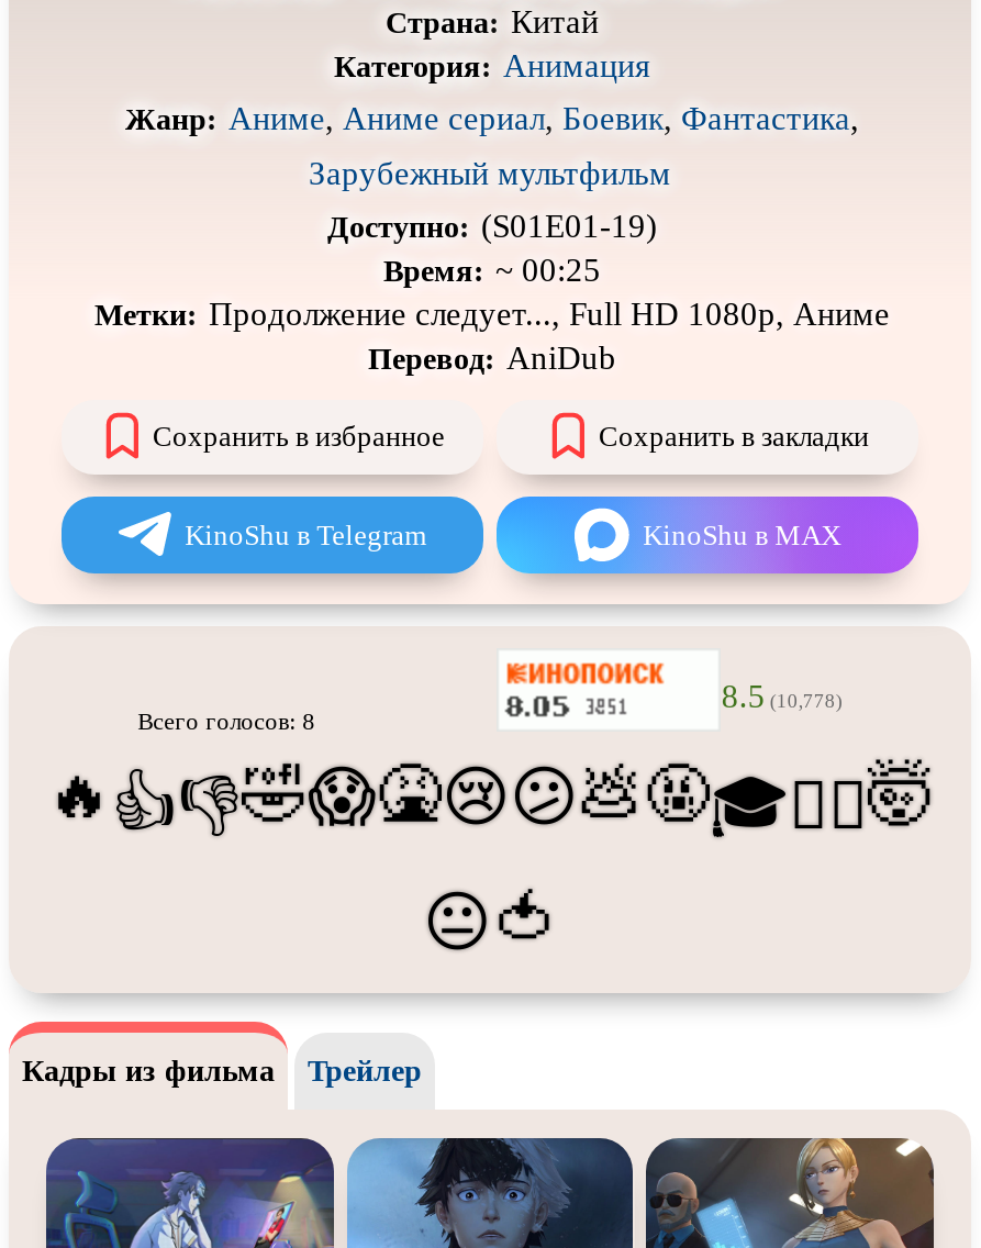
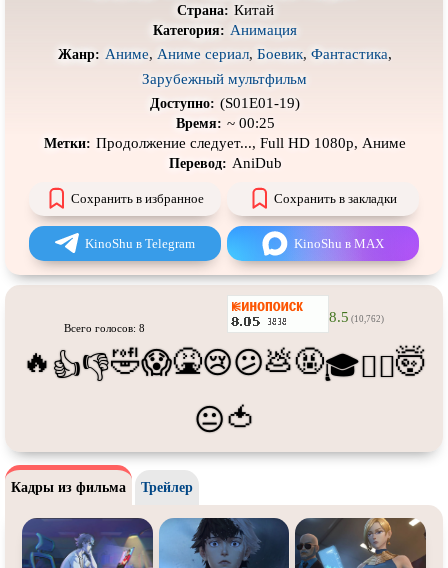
[721,678,842,713] 8.5 (10,778) -> [329,309,384,325] 8.5 (10,762)

